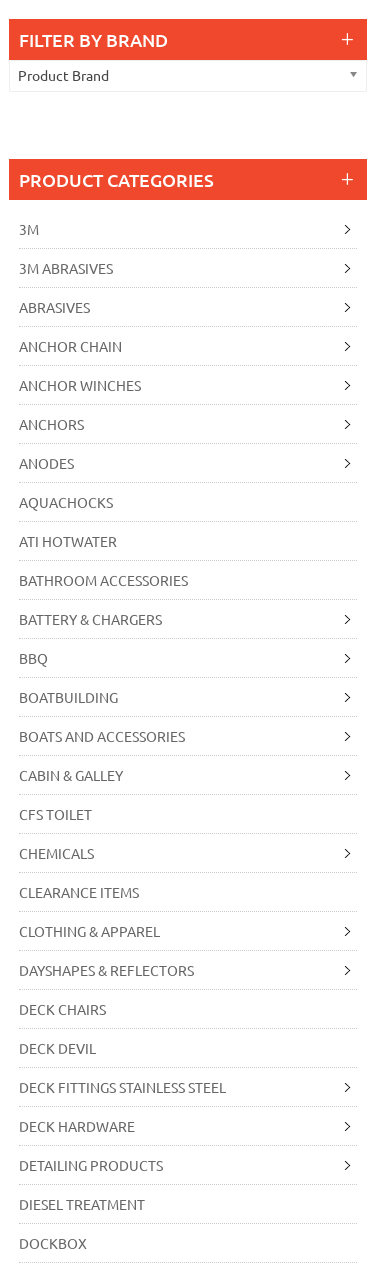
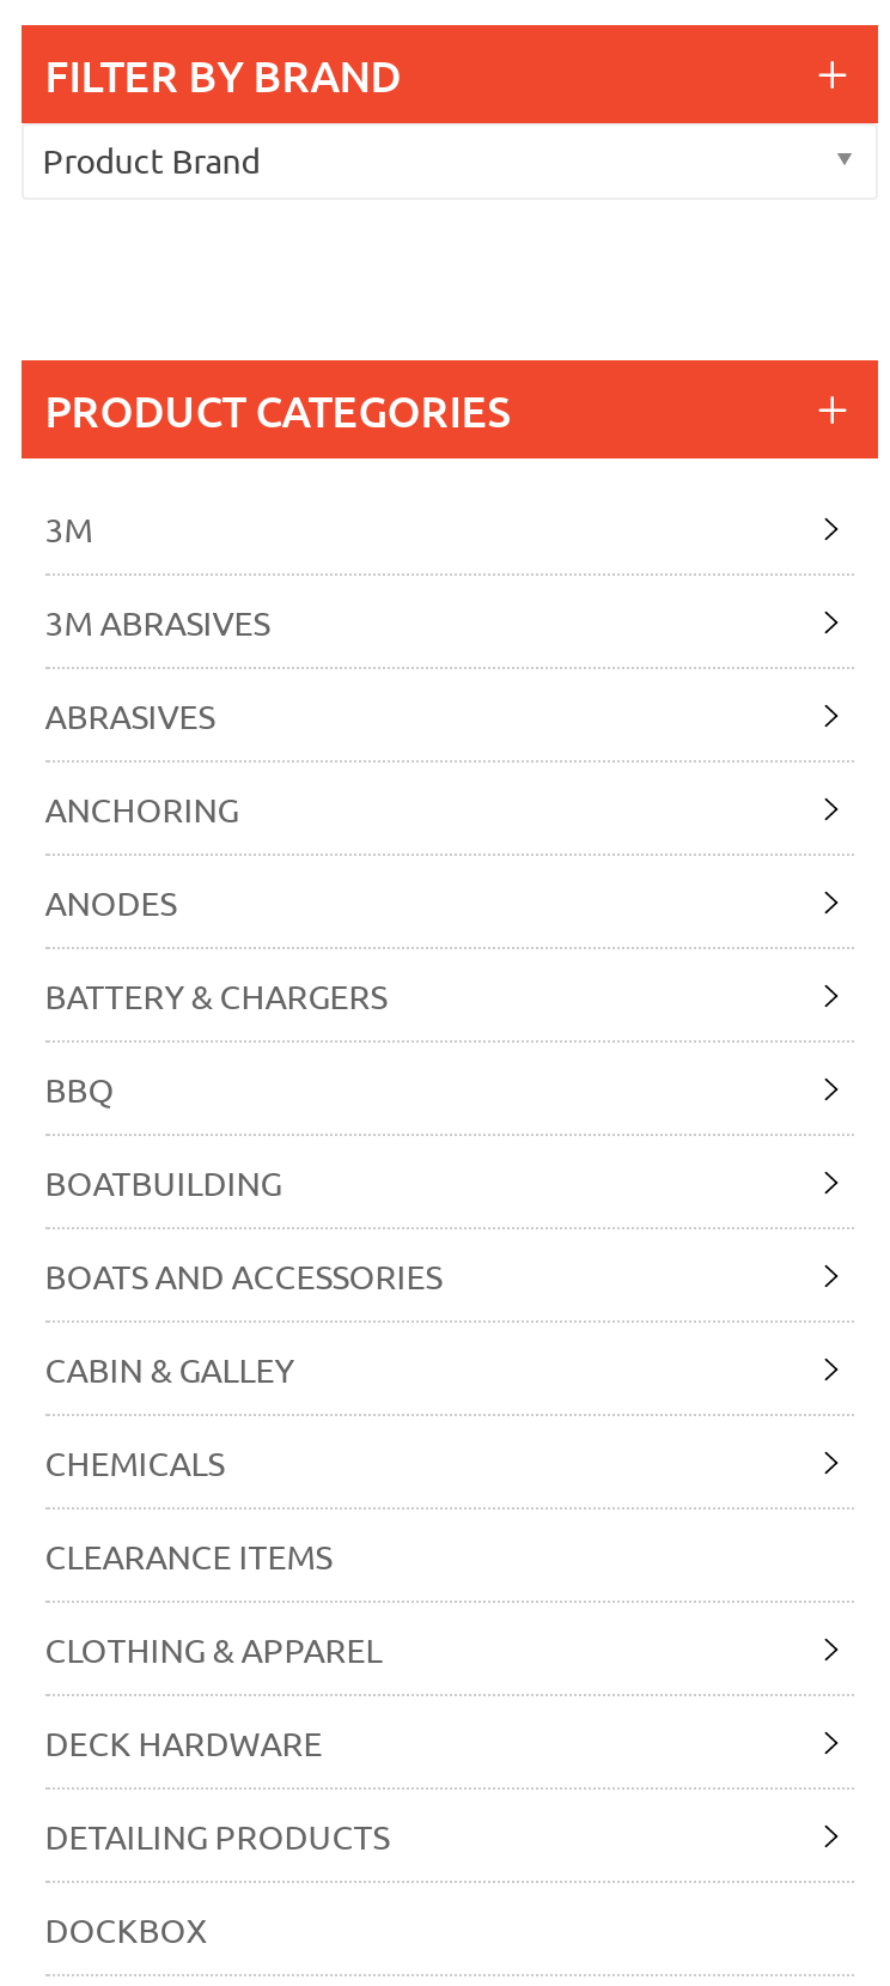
[19,337,141,433] ANCHOR CHAIN | ANCHOR WINCHES | ANCHORS -> [45,786,239,830] ANCHORING
[19,493,188,589] AQUACHOCKS | ATI HOTWATER | BATHROOM ACCESSORIES -> none
[19,805,92,823] CFS TOILET -> none
[19,961,226,1096] DAYSHAPES & REFLECTORS | DECK CHAIRS | DECK DEVIL | DECK FITTINGS STAINLESS STEEL -> none
[19,1195,145,1213] DIESEL TREATMENT -> none

